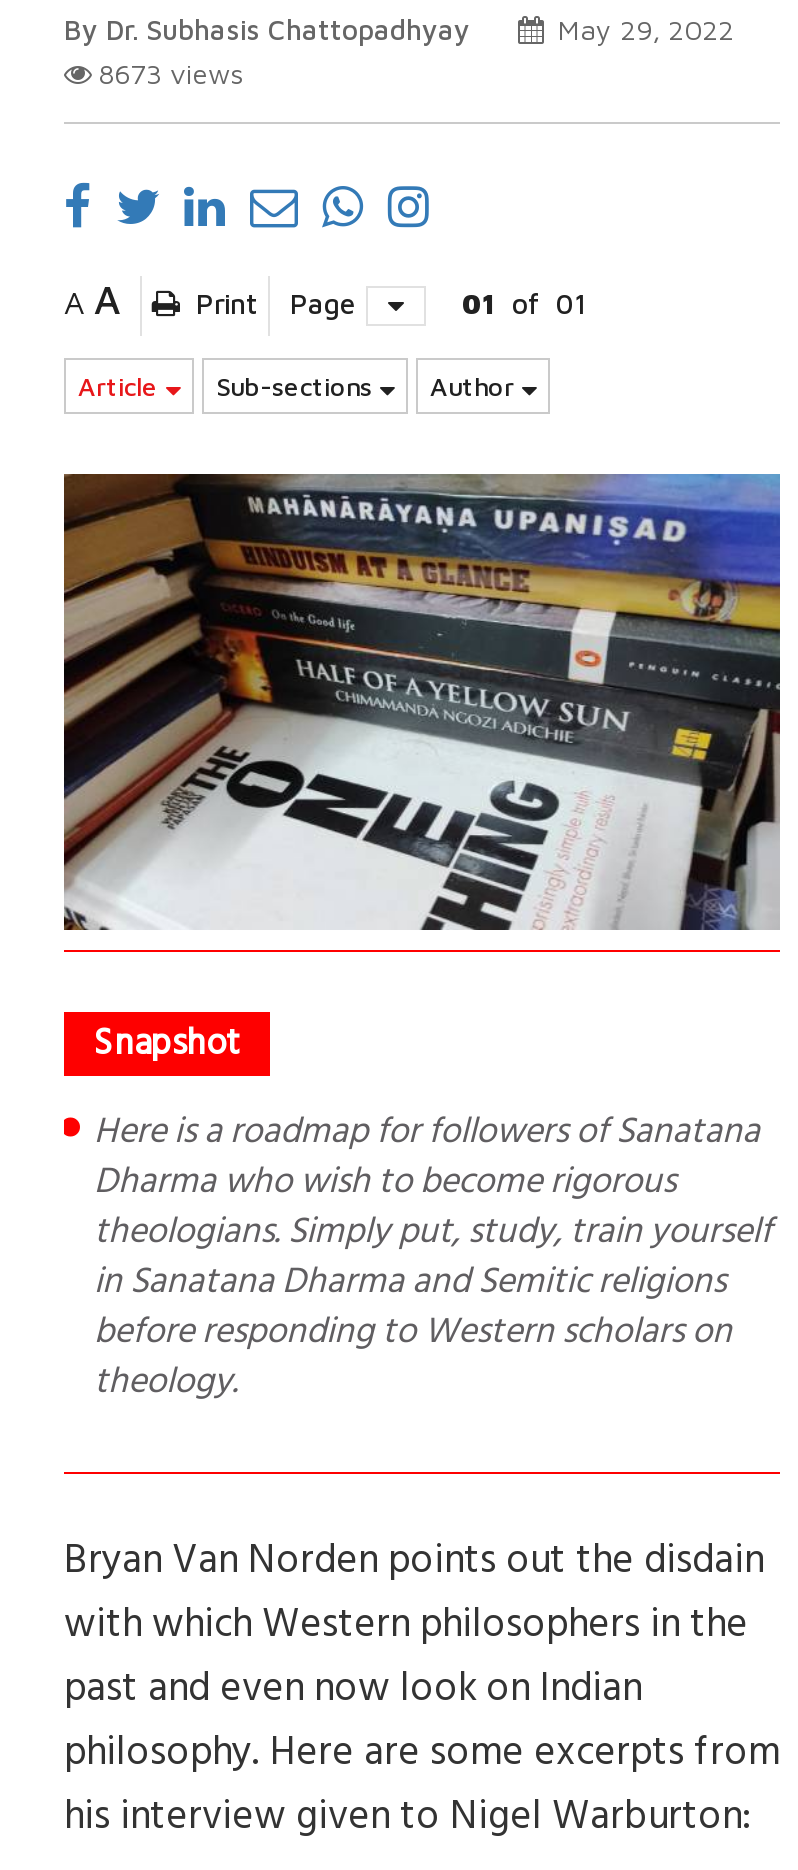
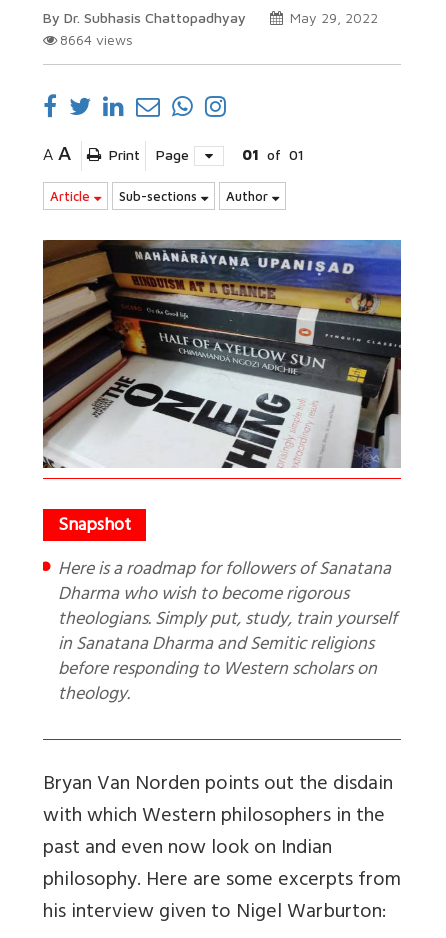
[98,56,244,90] 8673 views -> [60,31,133,48] 8664 views

